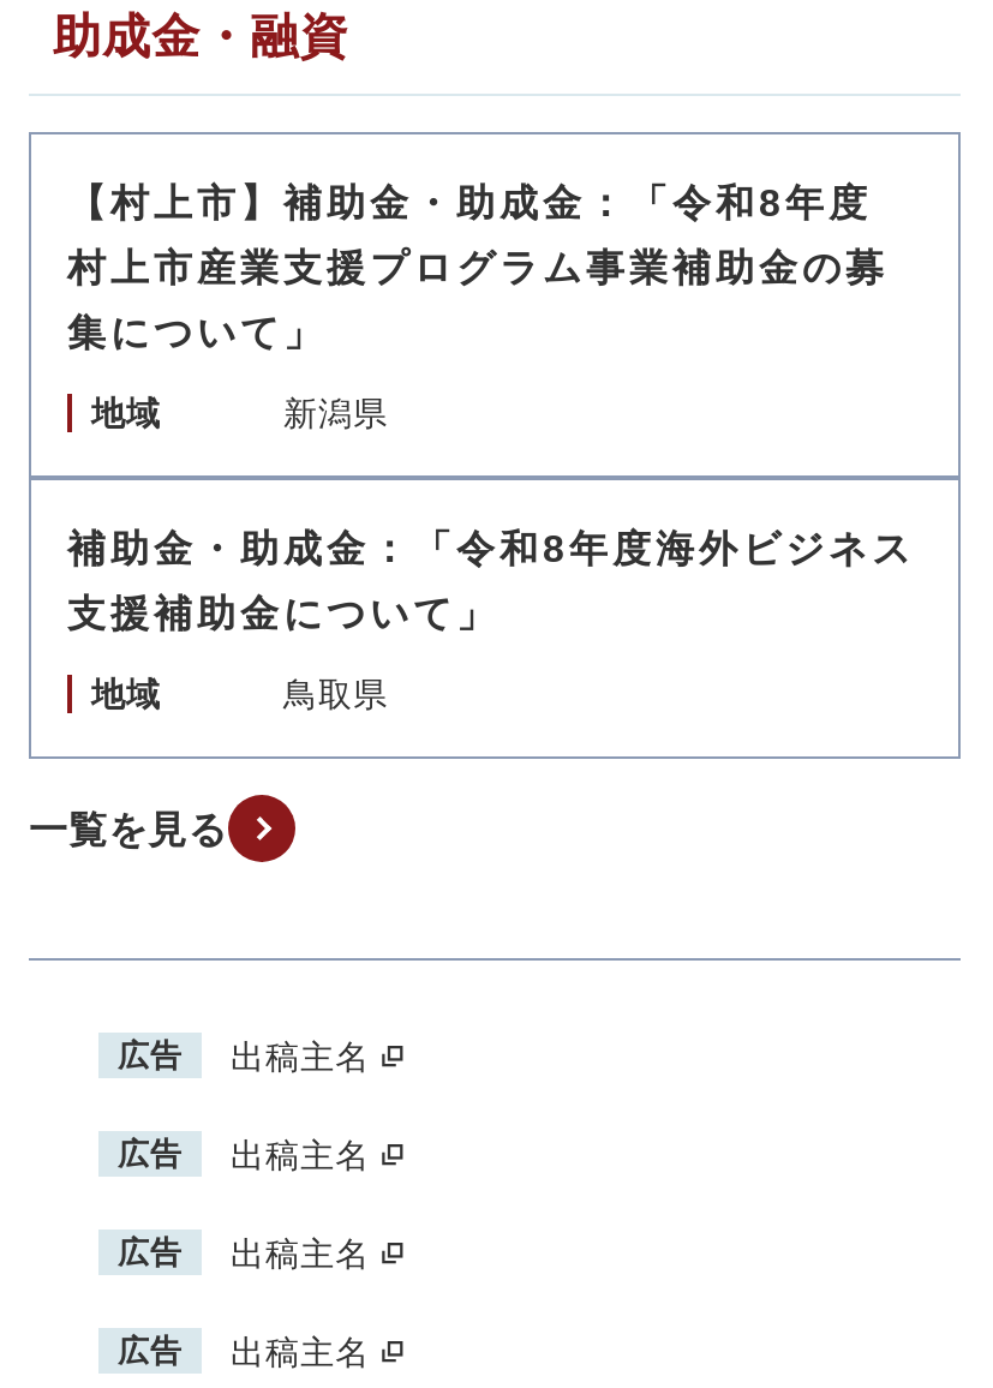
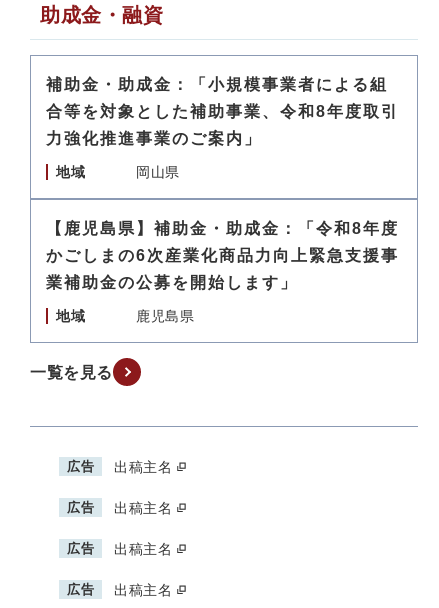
[67,183,915,223] 【村上市】補助金・助成金：「令和8年度 -> [46,76,388,93] 補助金・助成金：「小規模事業者による組
[67,247,889,288] 村上市産業支援プログラム事業補助金の募 -> [46,103,399,120] 合等を対象とした補助事業、令和8年度取引
[67,312,327,353] 集について」 -> [46,130,262,147] 力強化推進事業のご案内」
[67,394,915,634] 新潟県 | 補助金・助成金：「令和8年度海外ビジネス | 支援補助金について」 -> [46,164,399,291] 岡山県 | 【鹿児島県】補助金・助成金：「令和8年度 | かごしまの6次産業化商品力向上緊急支援事 | 業補助金の公募を開始します」
[283,675,388,713] 鳥取県 -> [136,308,194,324] 鹿児島県

